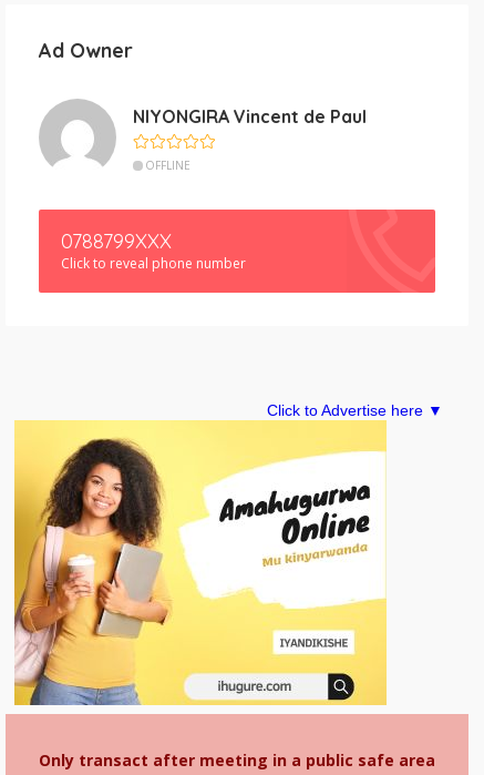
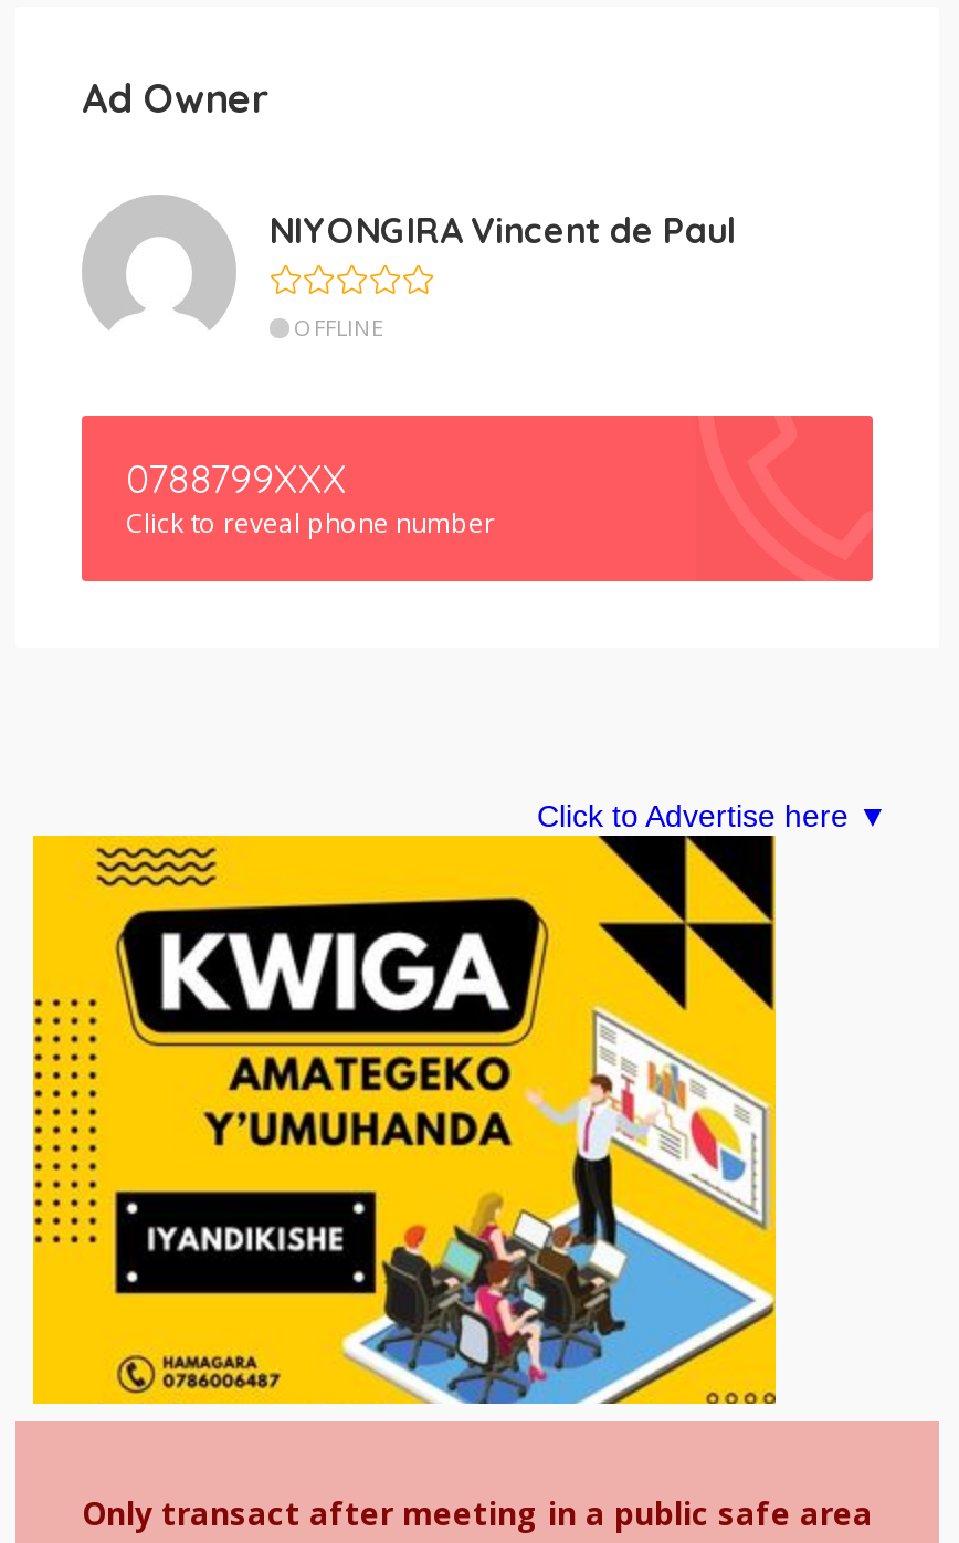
[13,420,388,706] [image] -> [31,833,778,1406] [image]

